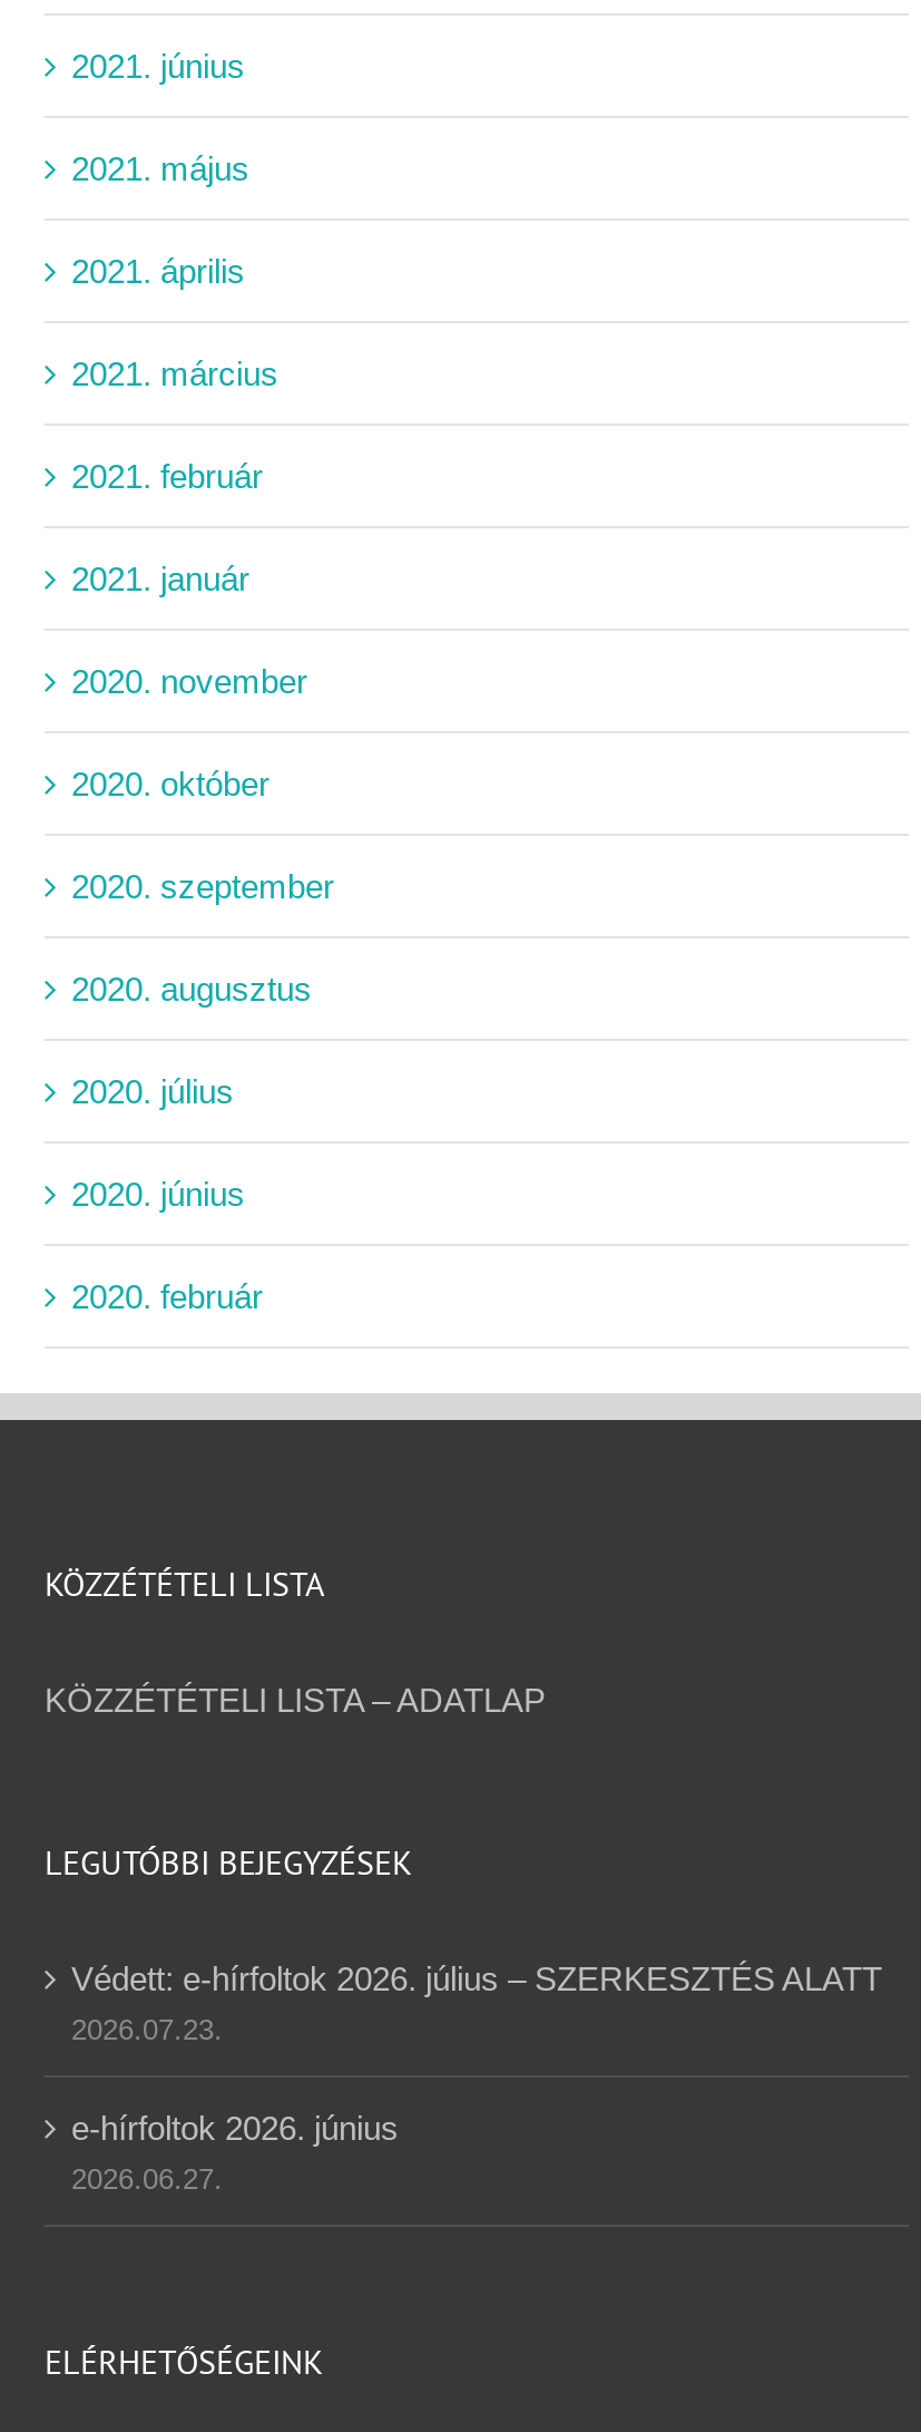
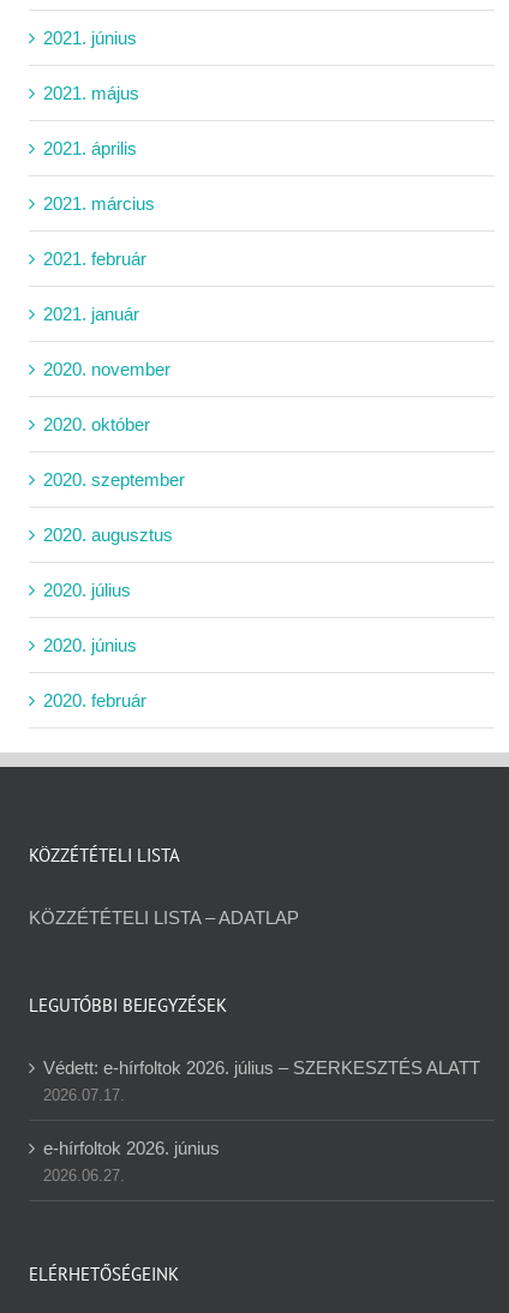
[71,2012,223,2046] 2026.07.23. -> [43,1086,125,1104] 2026.07.17.

